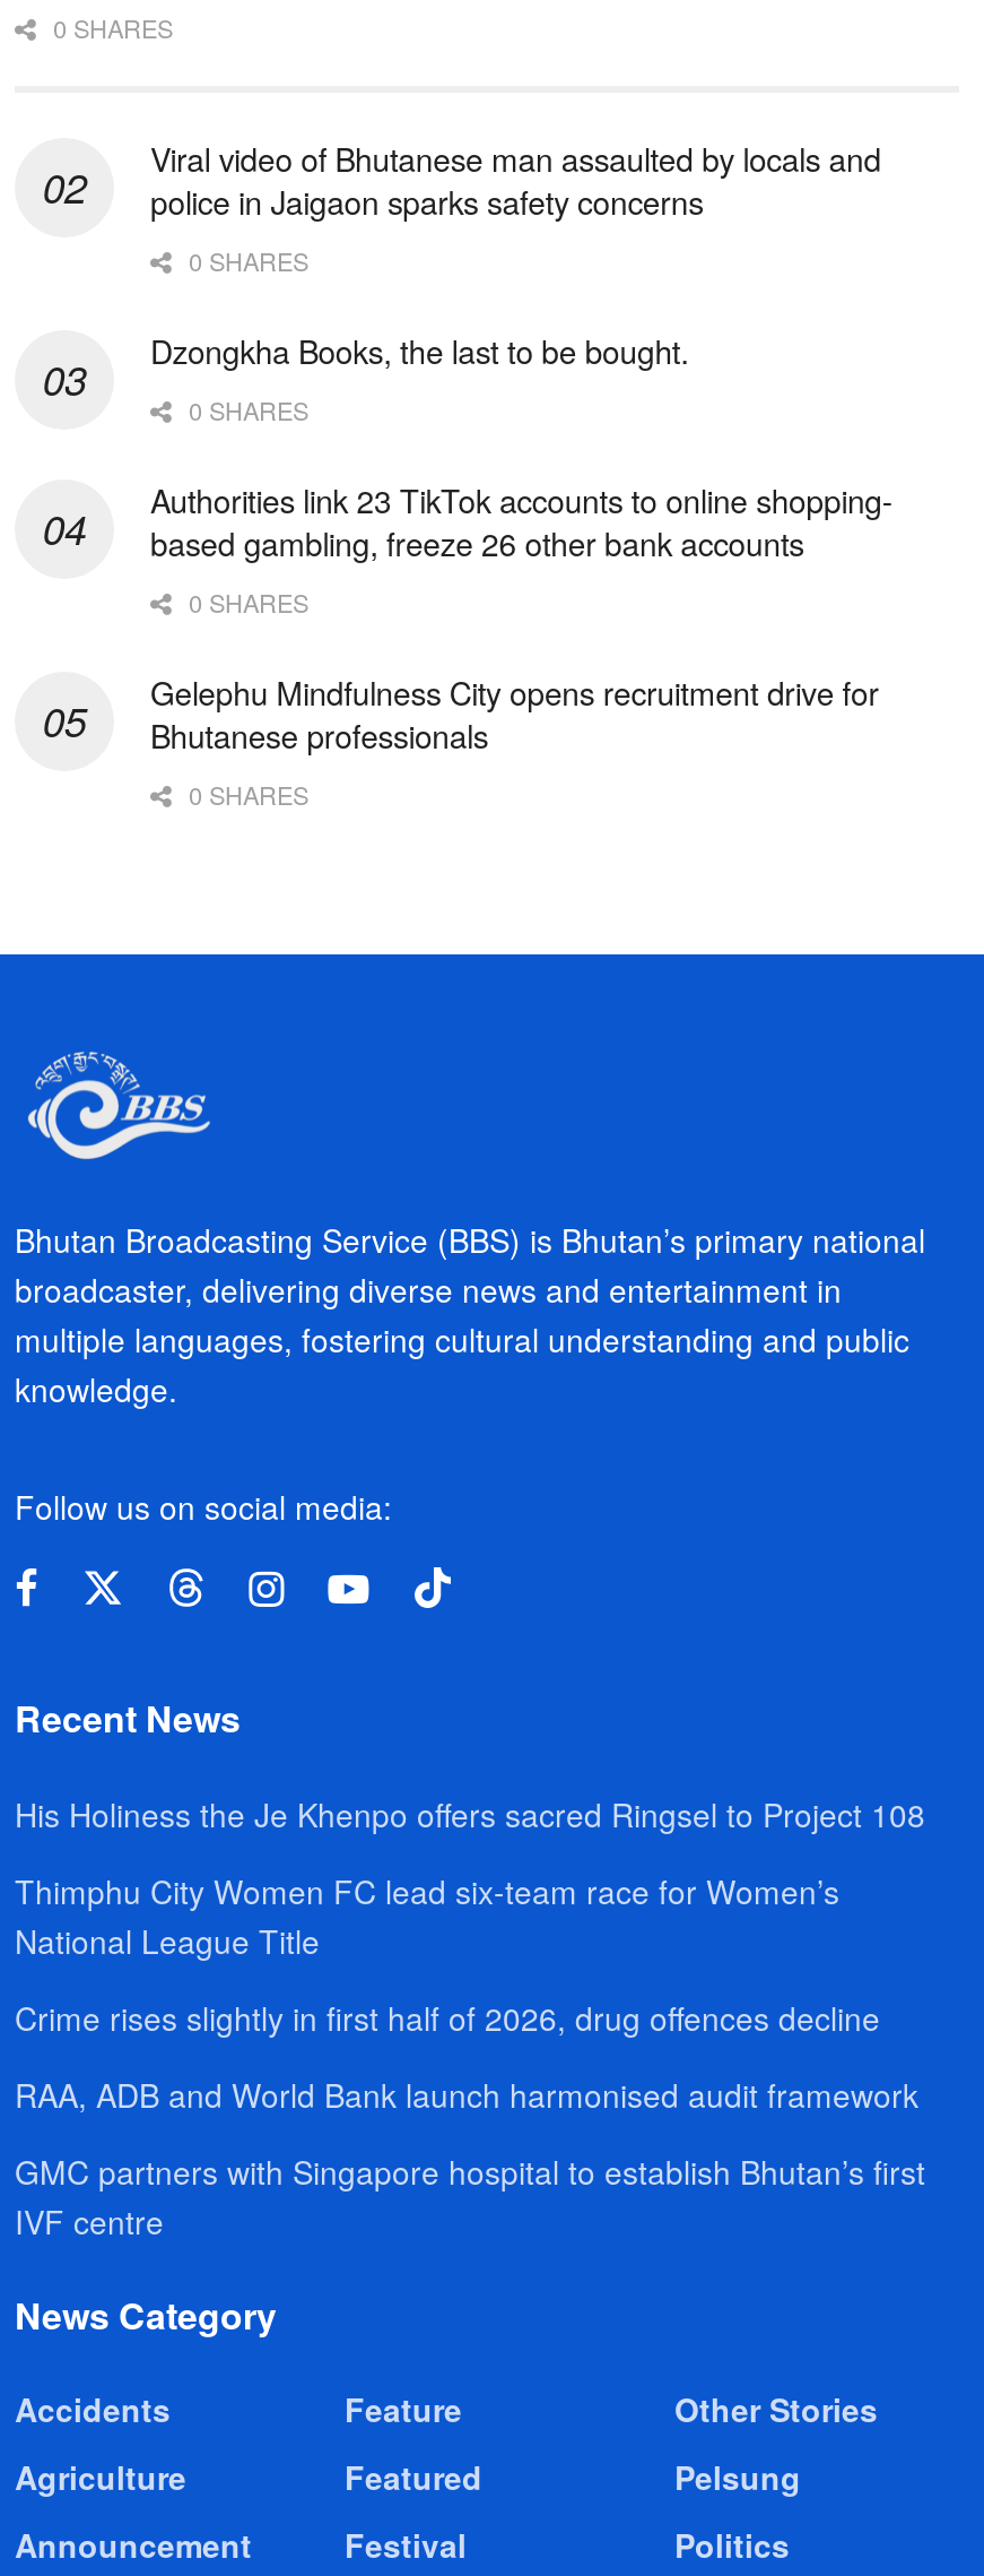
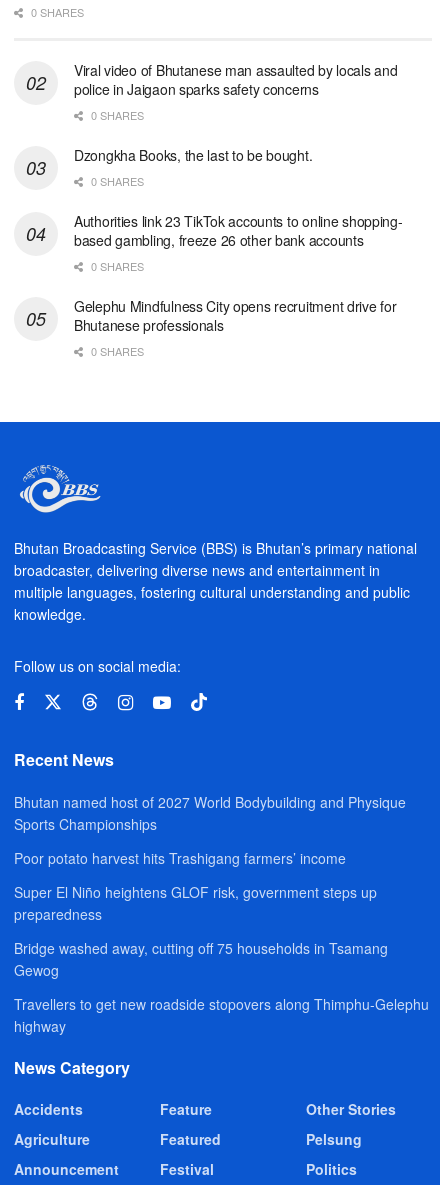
[15,1791,925,1836] His Holiness the Je Khenpo offers sacred Ringsel to Project 108 -> [14,792,406,834] Bhutan named host of 2027 World Bodybuilding and Physique | Sports Championships
[15,1867,839,1962] Thimphu City Women FC lead six-team race for Women’s | National League Title -> [14,848,346,868] Poor potato harvest hits Trashigang farmers’ income
[15,1994,880,2039] Crime rises slightly in first half of 2026, drug offences decline -> [14,882,377,924] Super El Niño heightens GLOF risk, government steps up | preparedness
[15,2071,918,2116] RAA, ADB and World Bank launch harmonised audit framework -> [14,938,388,980] Bridge washed away, cutting off 75 households in Tsamang | Gewog
[15,2148,925,2243] GMC partners with Singapore hospital to establish Bhutan’s first | IVF centre -> [14,994,429,1036] Travellers to get new roadside stopovers along Thimphu-Gelephu | highway

